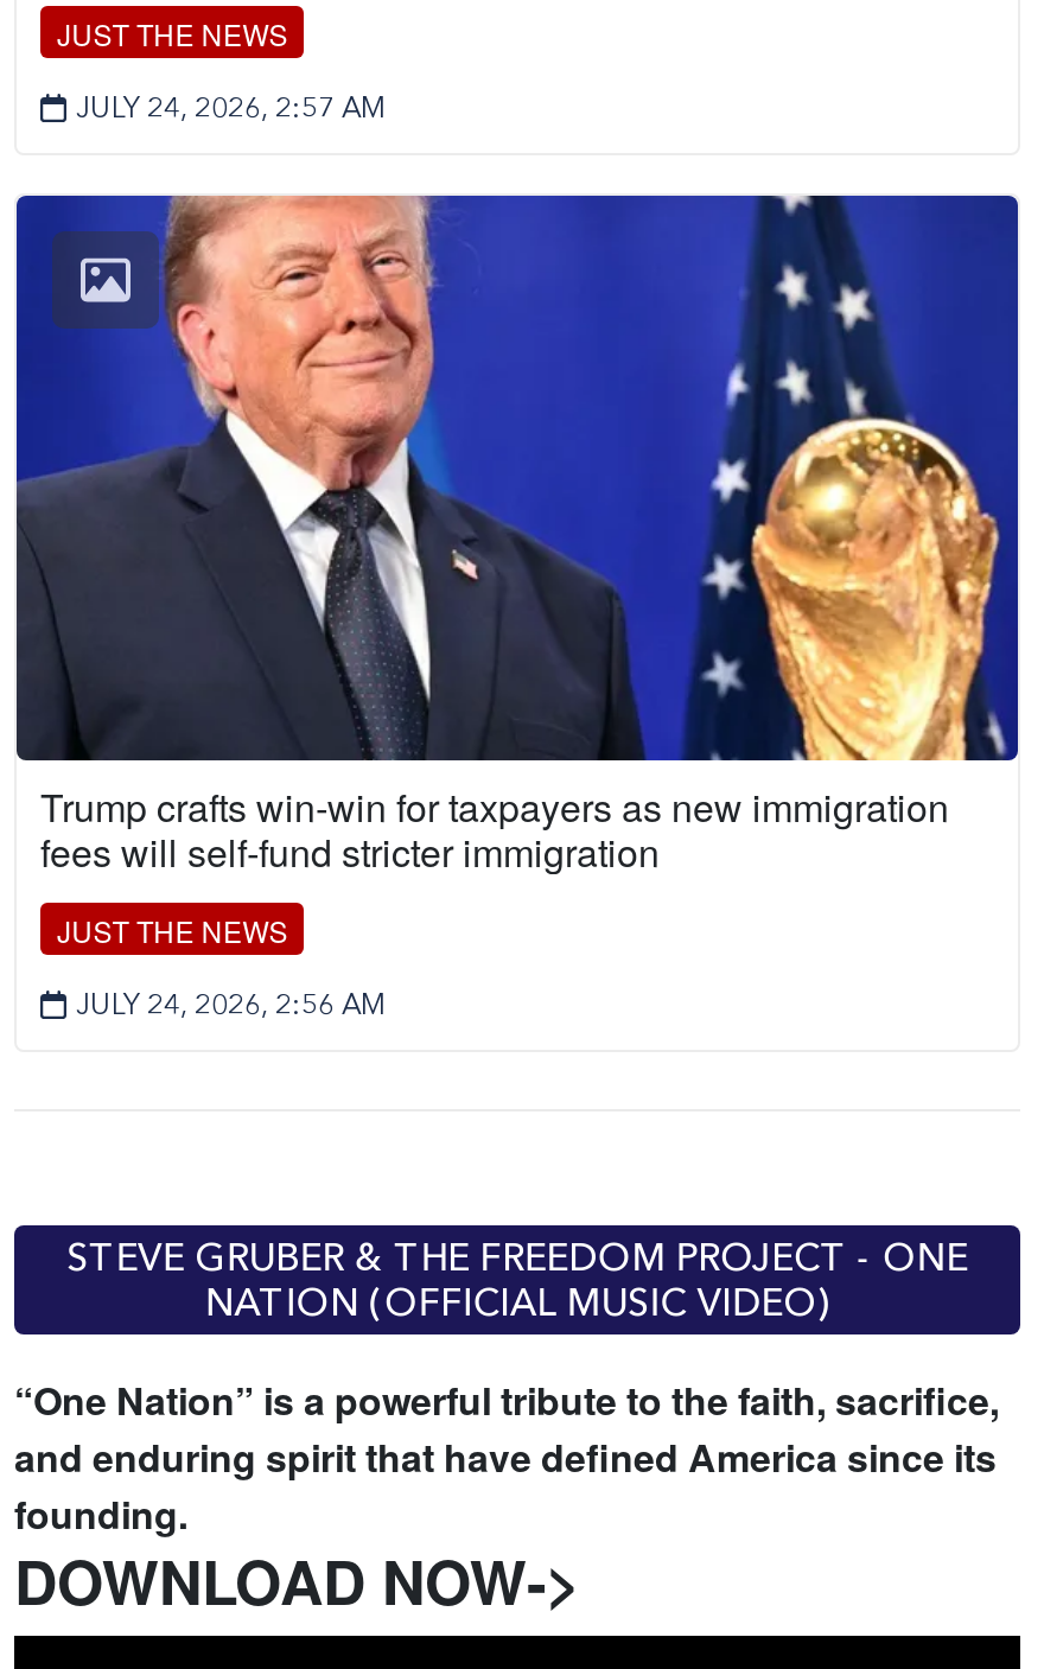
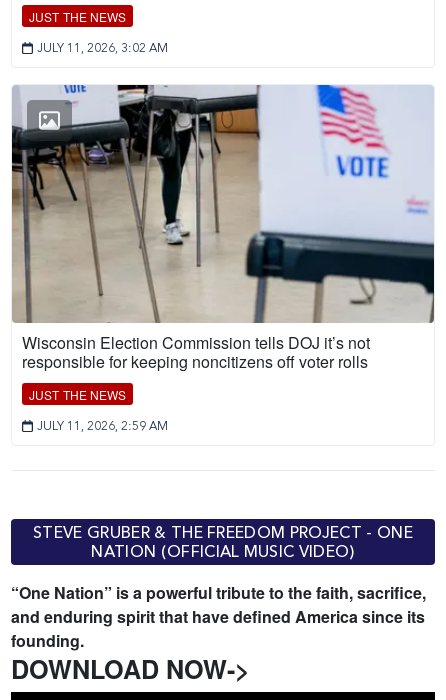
[76,90,387,125] JULY 24, 2026, 2:57 AM -> [37,40,168,55] JULY 11, 2026, 3:02 AM
[14,193,1020,880] [image] | Trump crafts win-win for taxpayers as new immigration | fees will self-fund stricter immigration -> [11,84,435,373] [image] | Wisconsin Election Commission tells DOJ it’s not | responsible for keeping noncitizens off voter rolls
[76,986,387,1022] JULY 24, 2026, 2:56 AM -> [37,418,168,433] JULY 11, 2026, 2:59 AM

